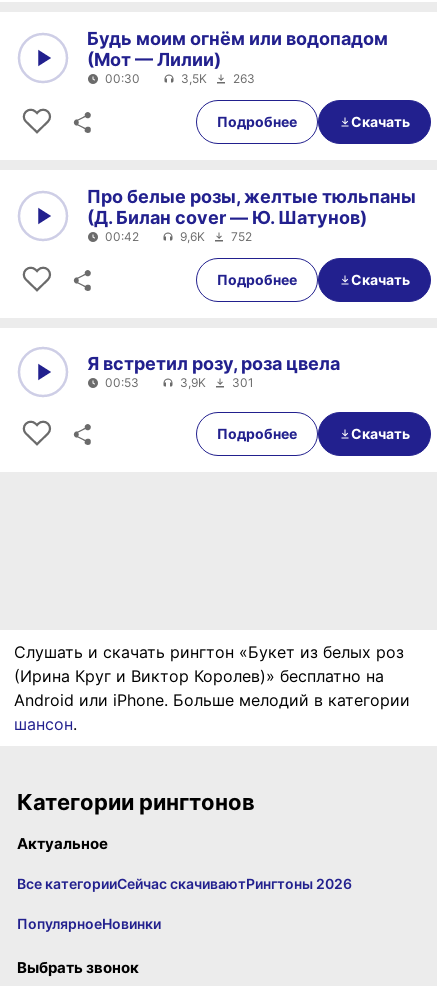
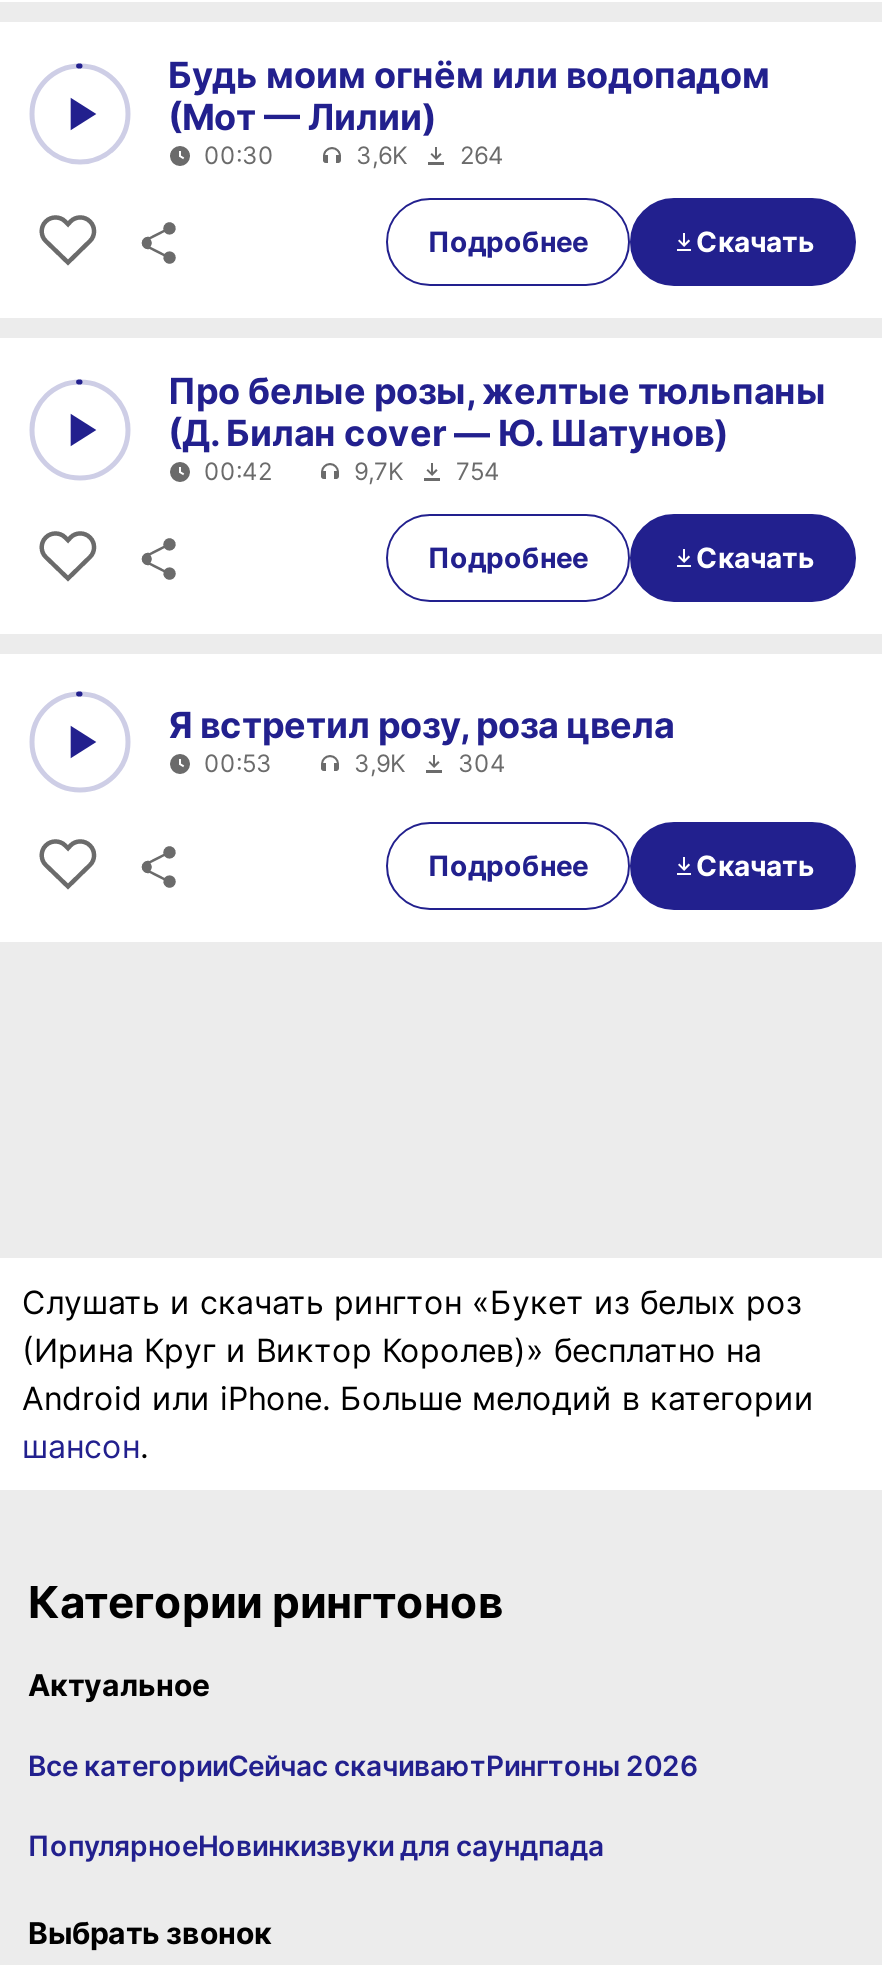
[181,71,255,86] 3,5K | 263 -> [356,140,504,170] 3,6K | 264
[180,229,252,244] 9,6K | 752 -> [354,456,500,486] 9,7K | 754
[180,374,254,389] 3,9K 301 -> [354,747,506,777] 3,9K 304
[17,914,161,931] ПопулярноеНовинки -> [28,1827,604,1861] ПопулярноеНовинкизвуки для саундпада

